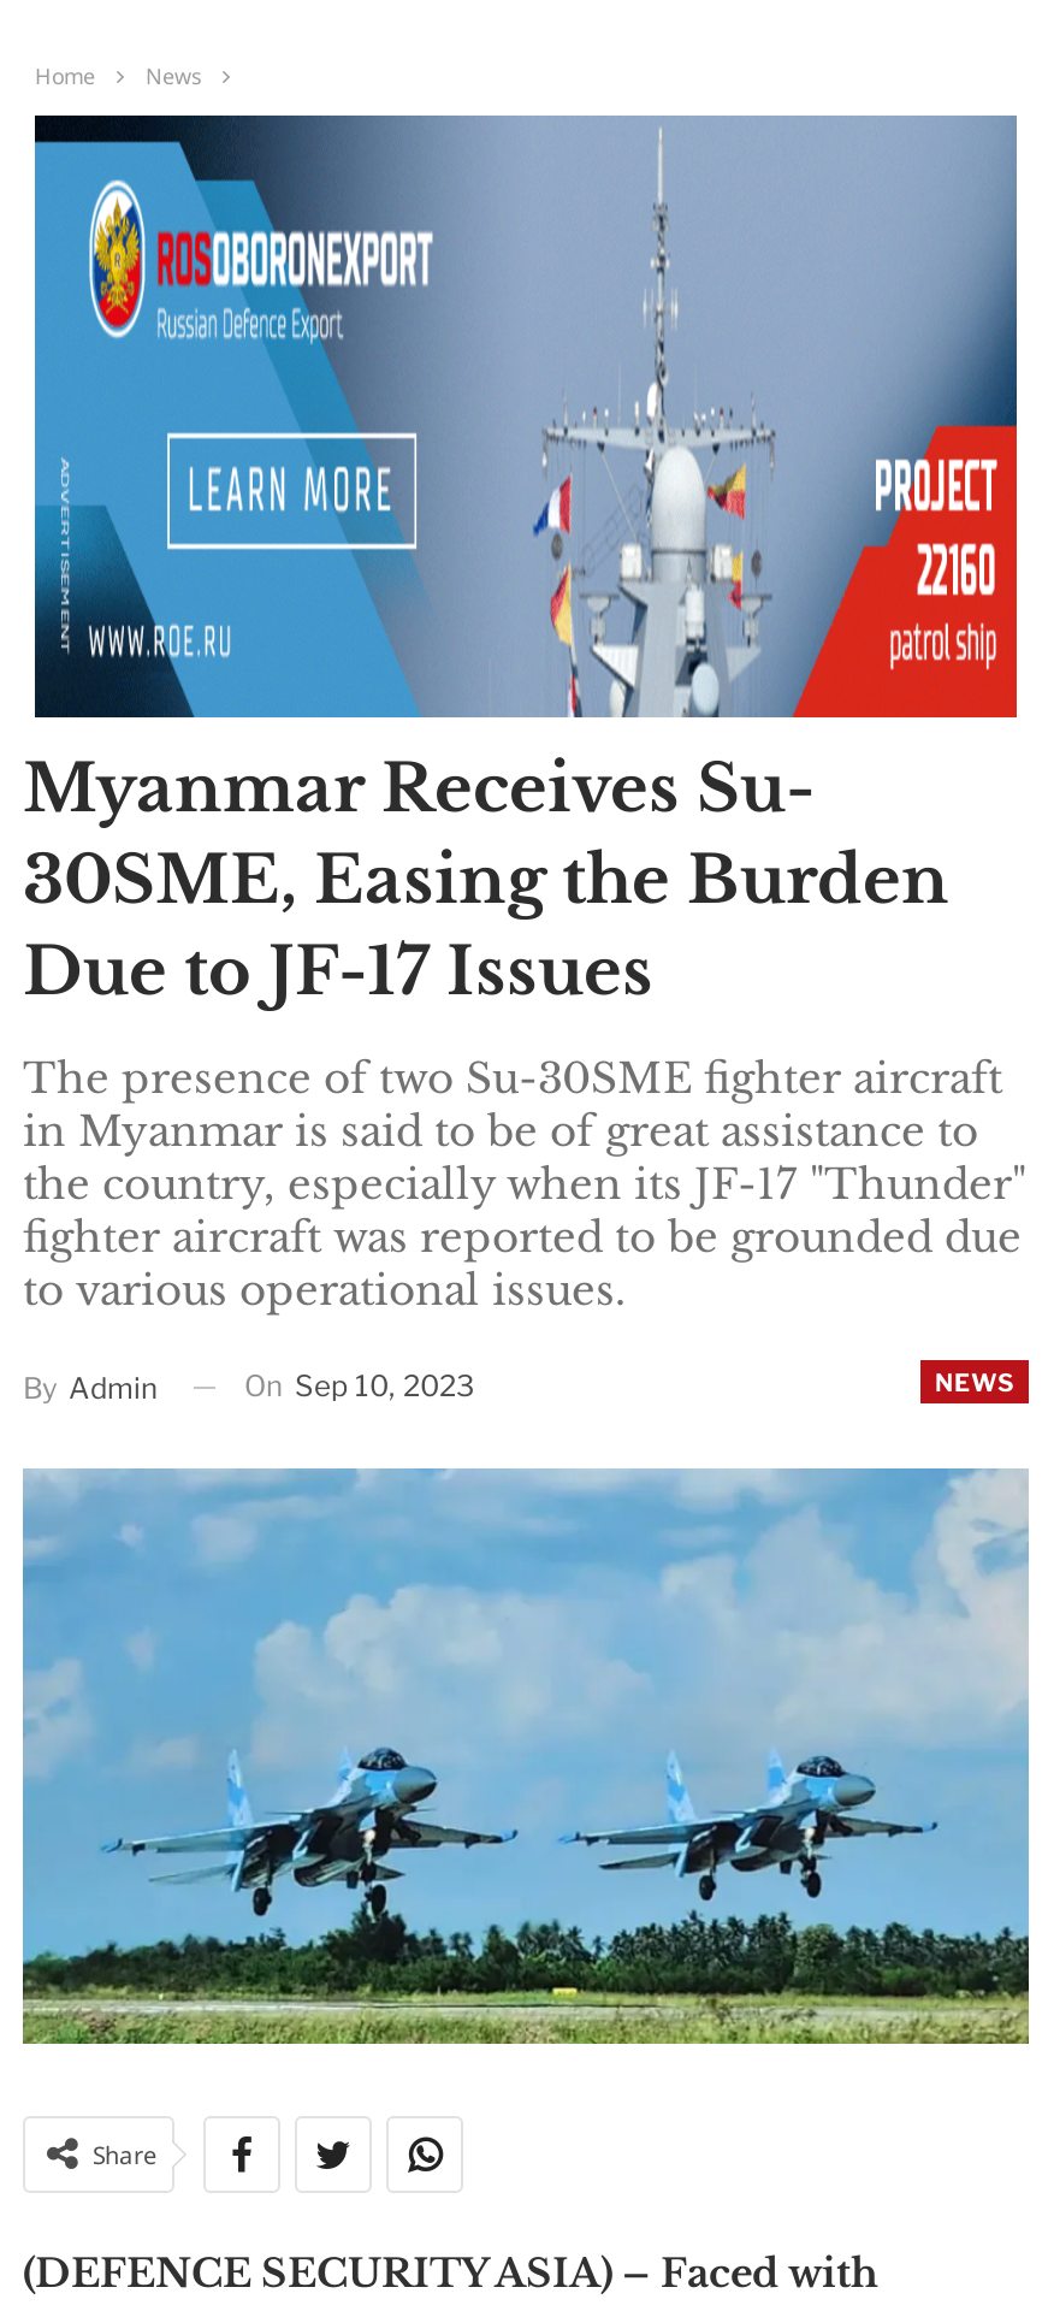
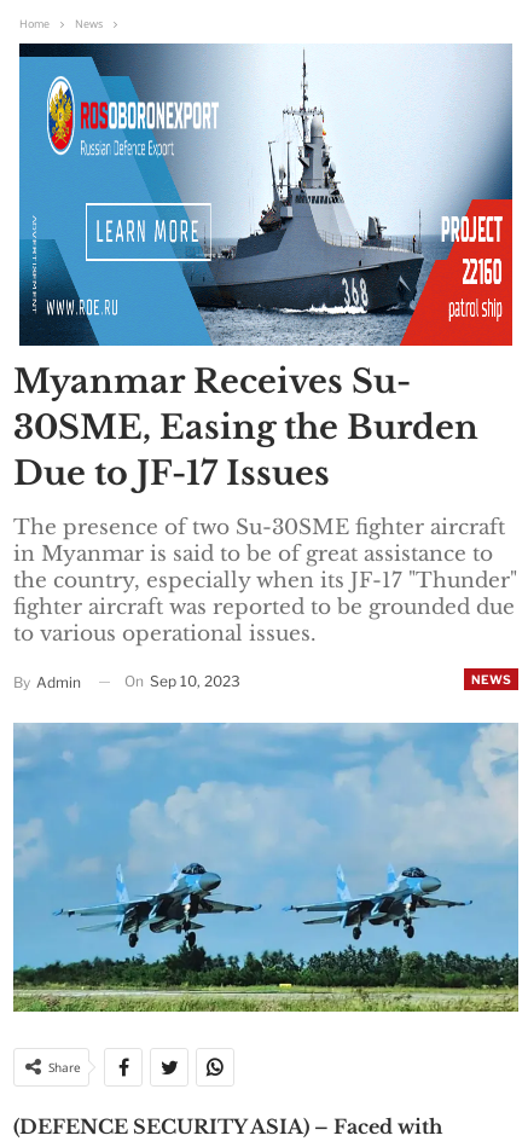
[256,116,1014,717] [image] -> [151,44,512,344] [image]

